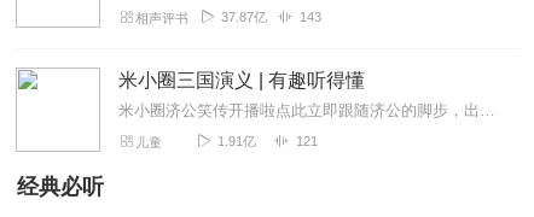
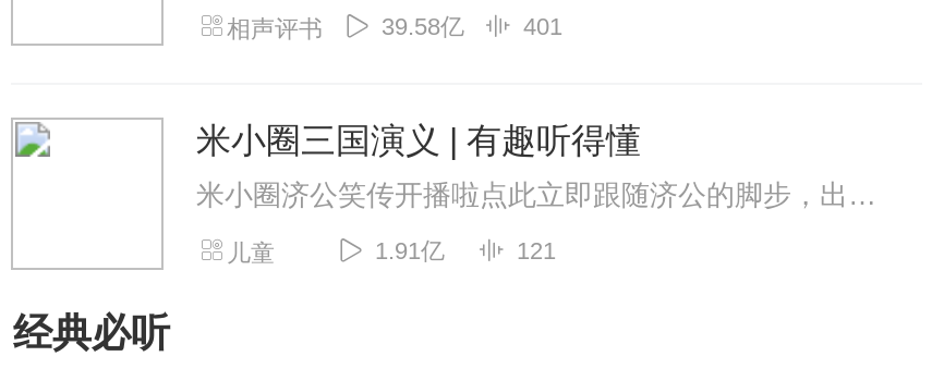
[221,10,267,24] 37.87亿 -> [382,13,464,39] 39.58亿
[300,10,321,24] 143 -> [523,13,562,39] 401

